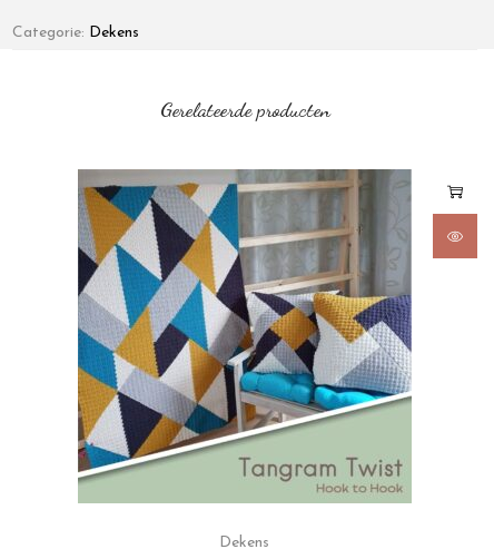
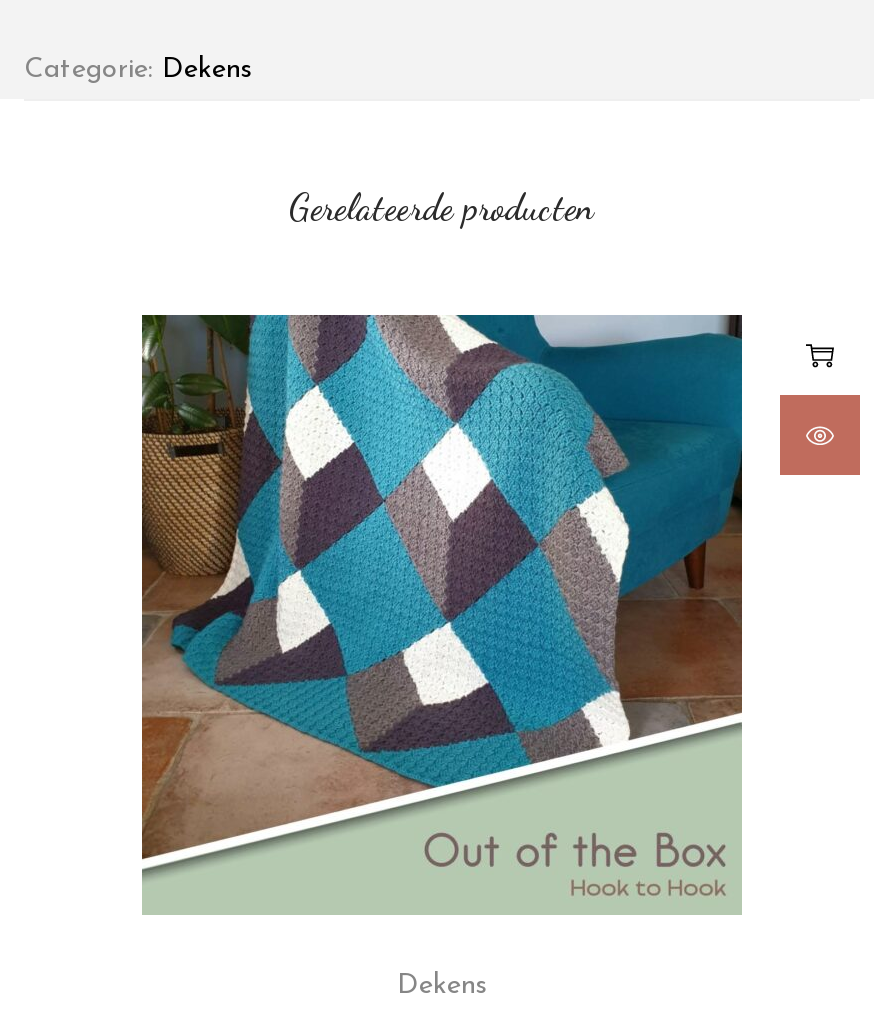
[77,168,413,482] [image] -> [140,313,744,875] [image]

